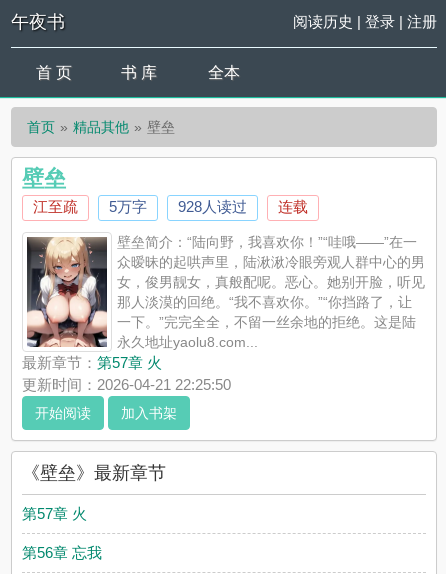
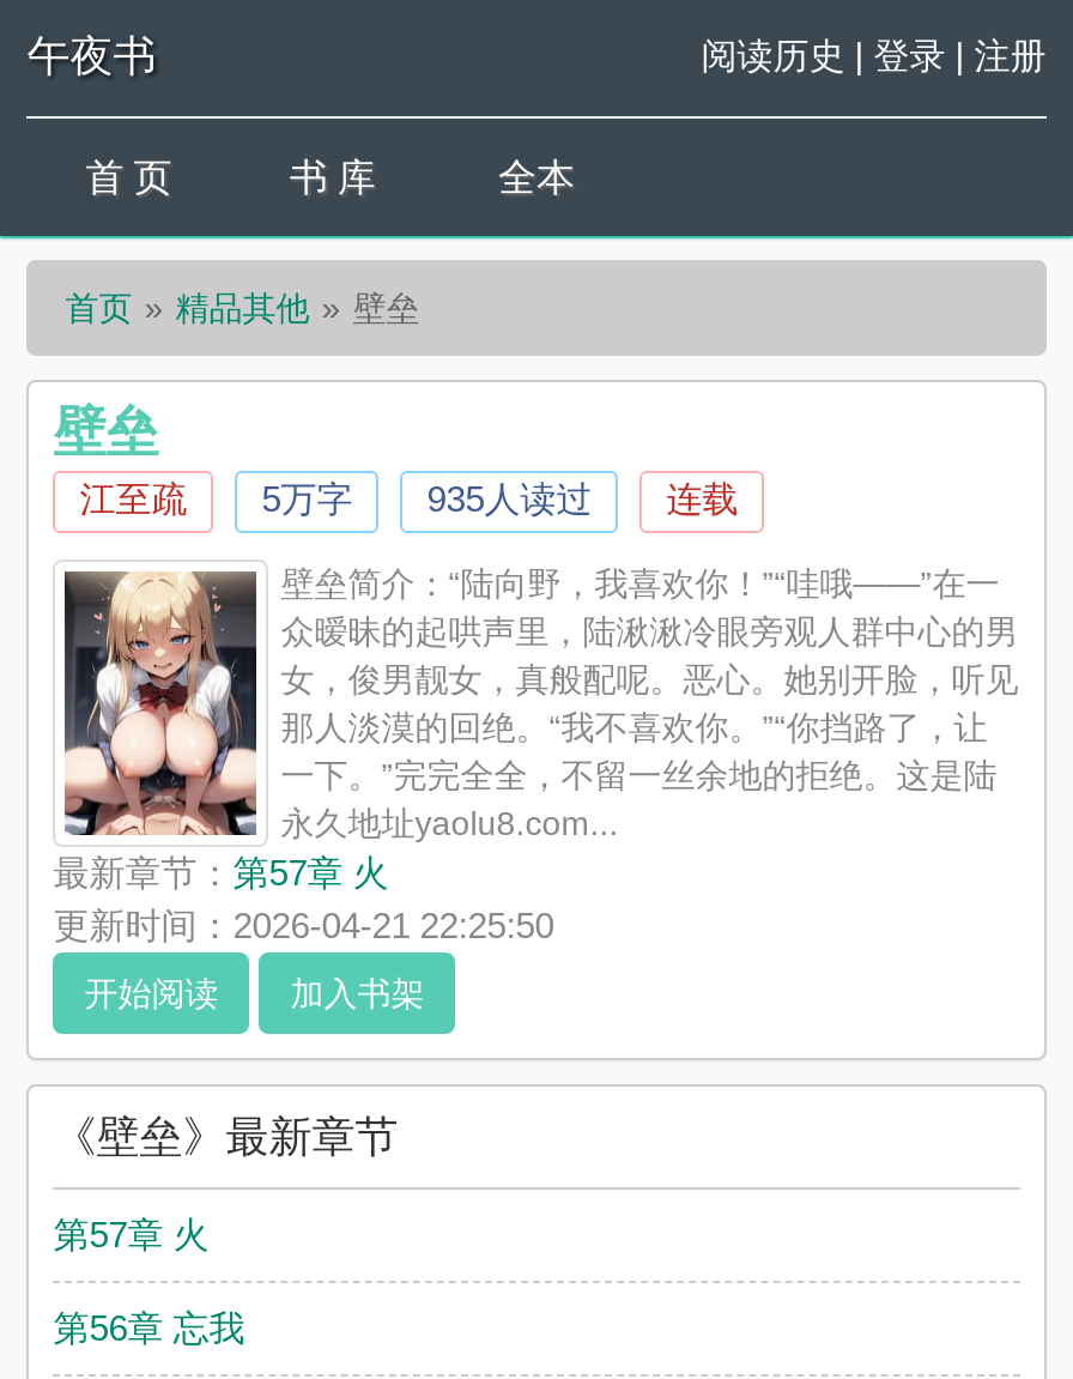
[178,198,247,215] 928人读过 -> [427,478,592,519] 935人读过

